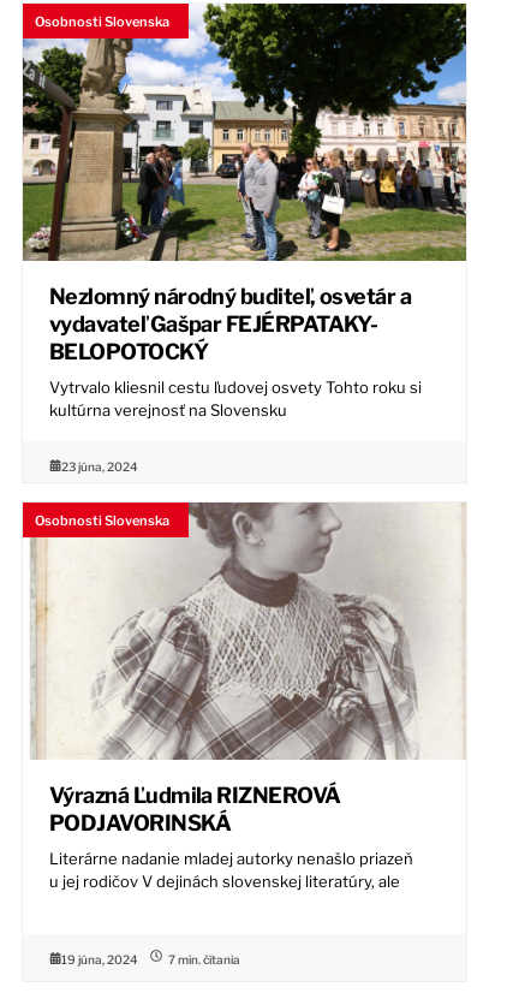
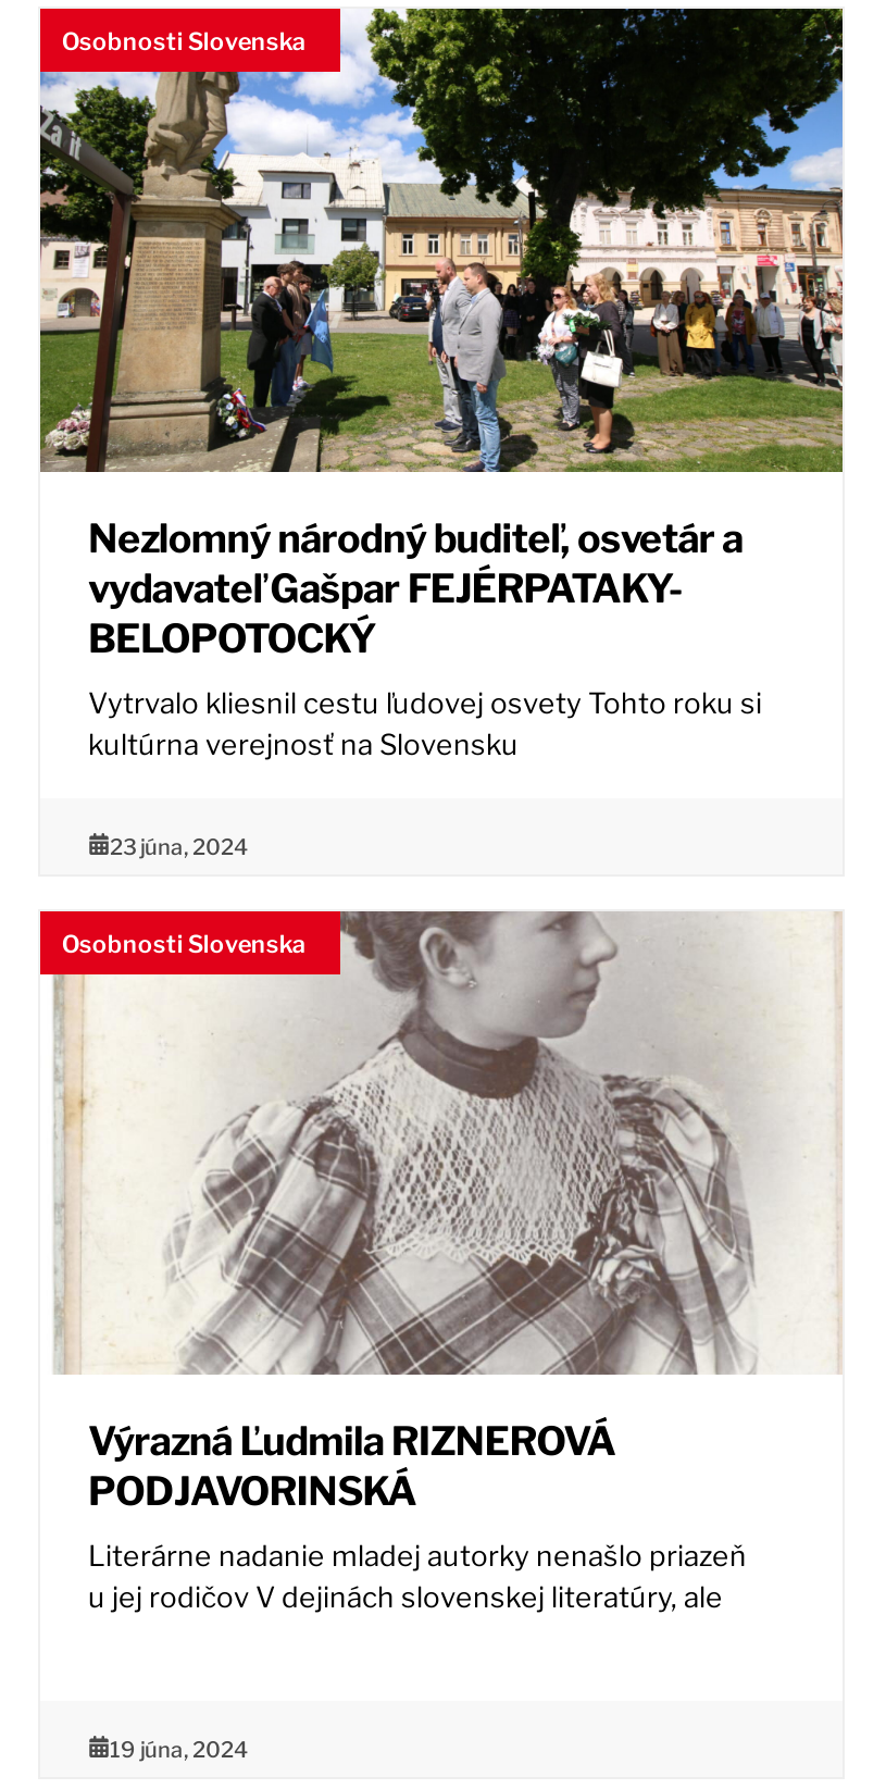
[168,952,240,967] 7 min. čítania -> none

